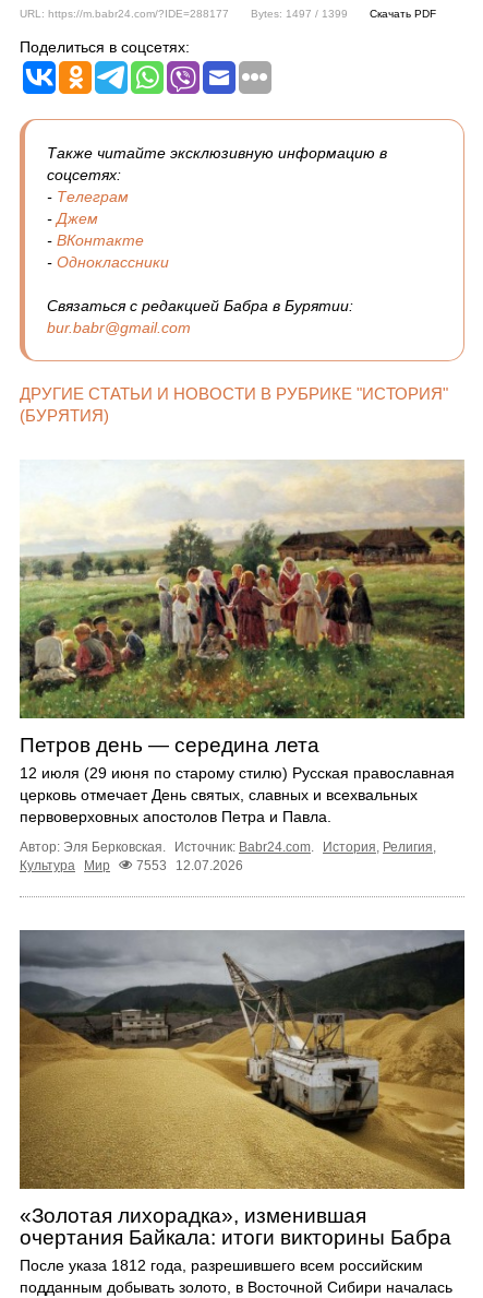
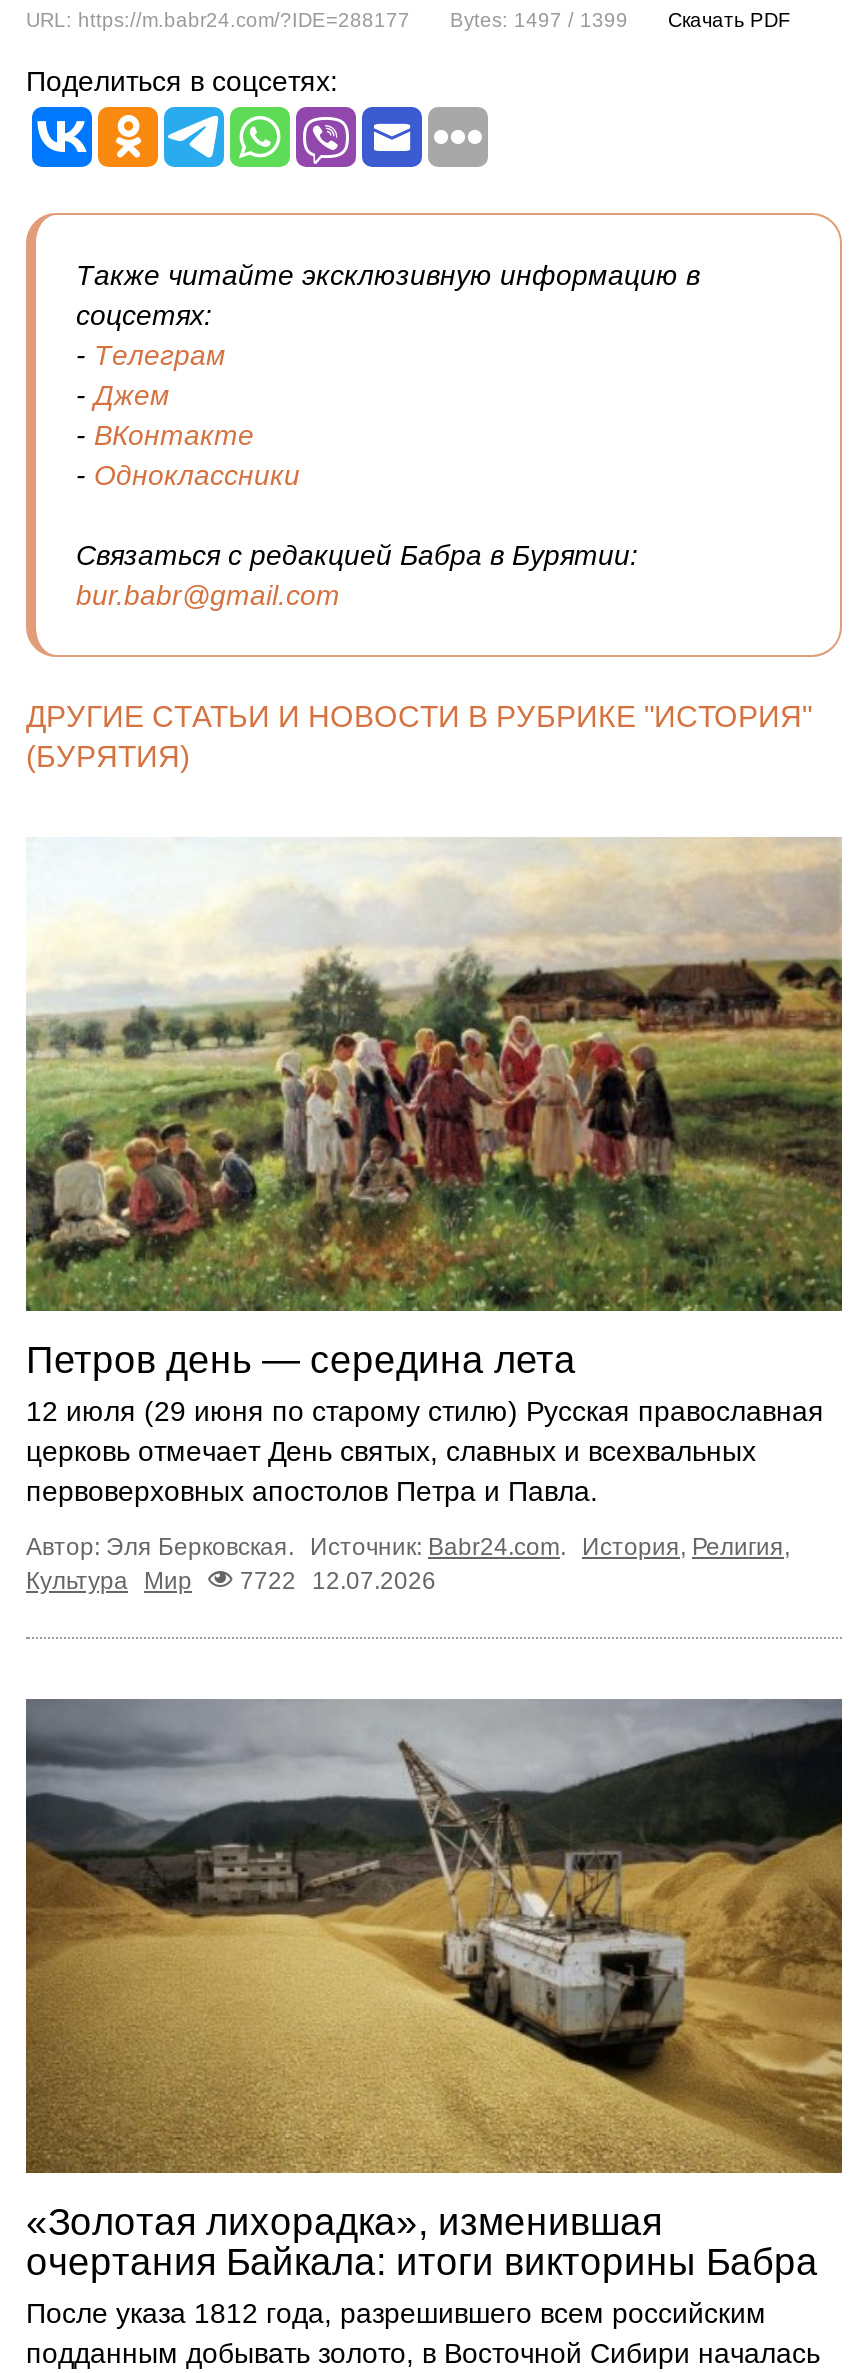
[20,858,243,874] Культура Мир 7553 12.07.2026 -> [26,1567,436,1595] Культура Мир 7722 12.07.2026

